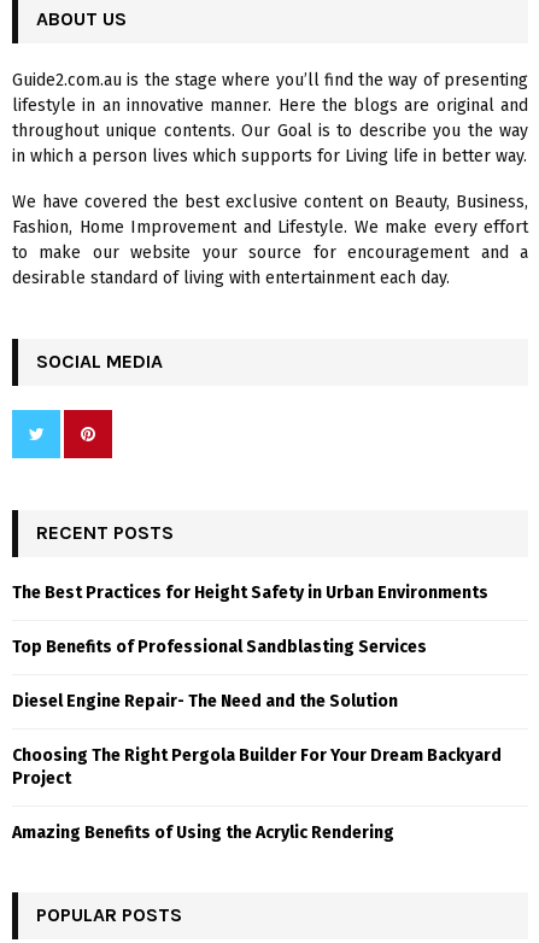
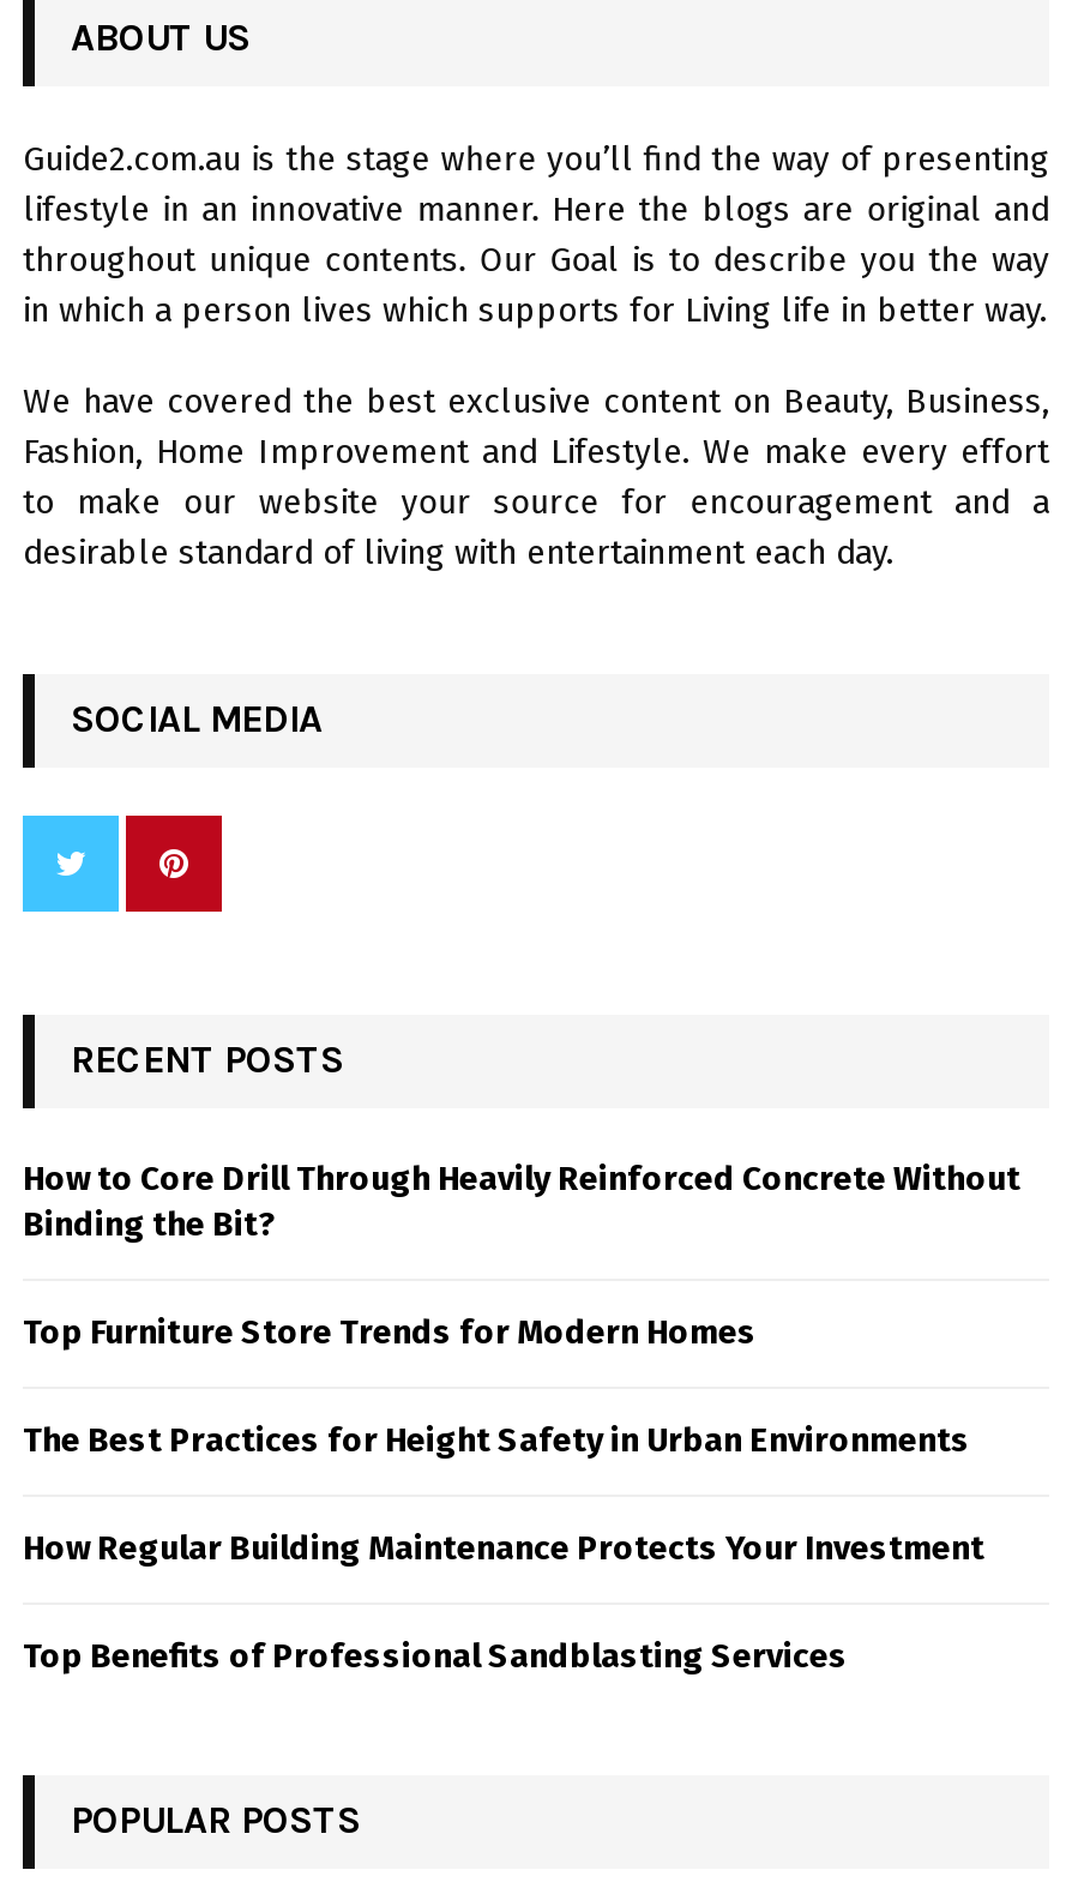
none -> [23,1158,1020,1352] How to Core Drill Through Heavily Reinforced Concrete Without | Binding the Bit? | Top Furniture Store Trends for Modern Homes
moved [12,582,488,602] -> [23,1419,970,1460]: The Best Practices for Height Safety in Urban Environments
none -> [23,1527,984,1568] How Regular Building Maintenance Protects Your Investment
moved [12,636,427,657] -> [23,1635,848,1676]: Top Benefits of Professional Sandblasting Services
[12,690,502,842] Diesel Engine Repair- The Need and the Solution | Choosing The Right Pergola Builder For Your Dream Backyard | Project | Amazing Benefits of Using the Acrylic Rendering -> none

